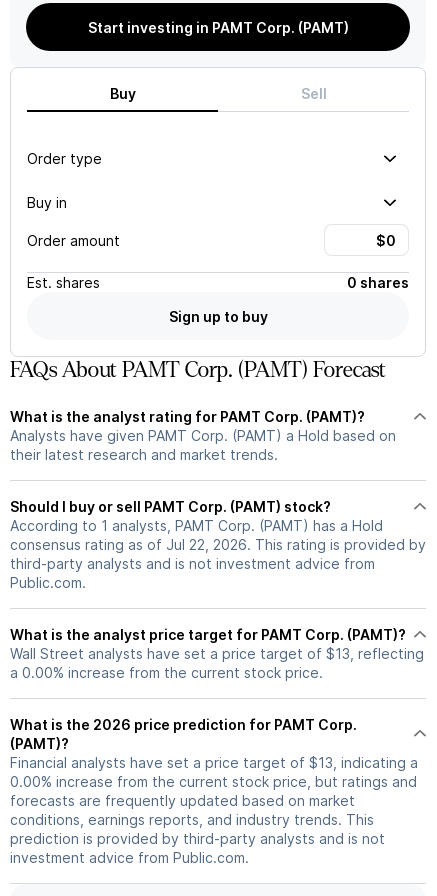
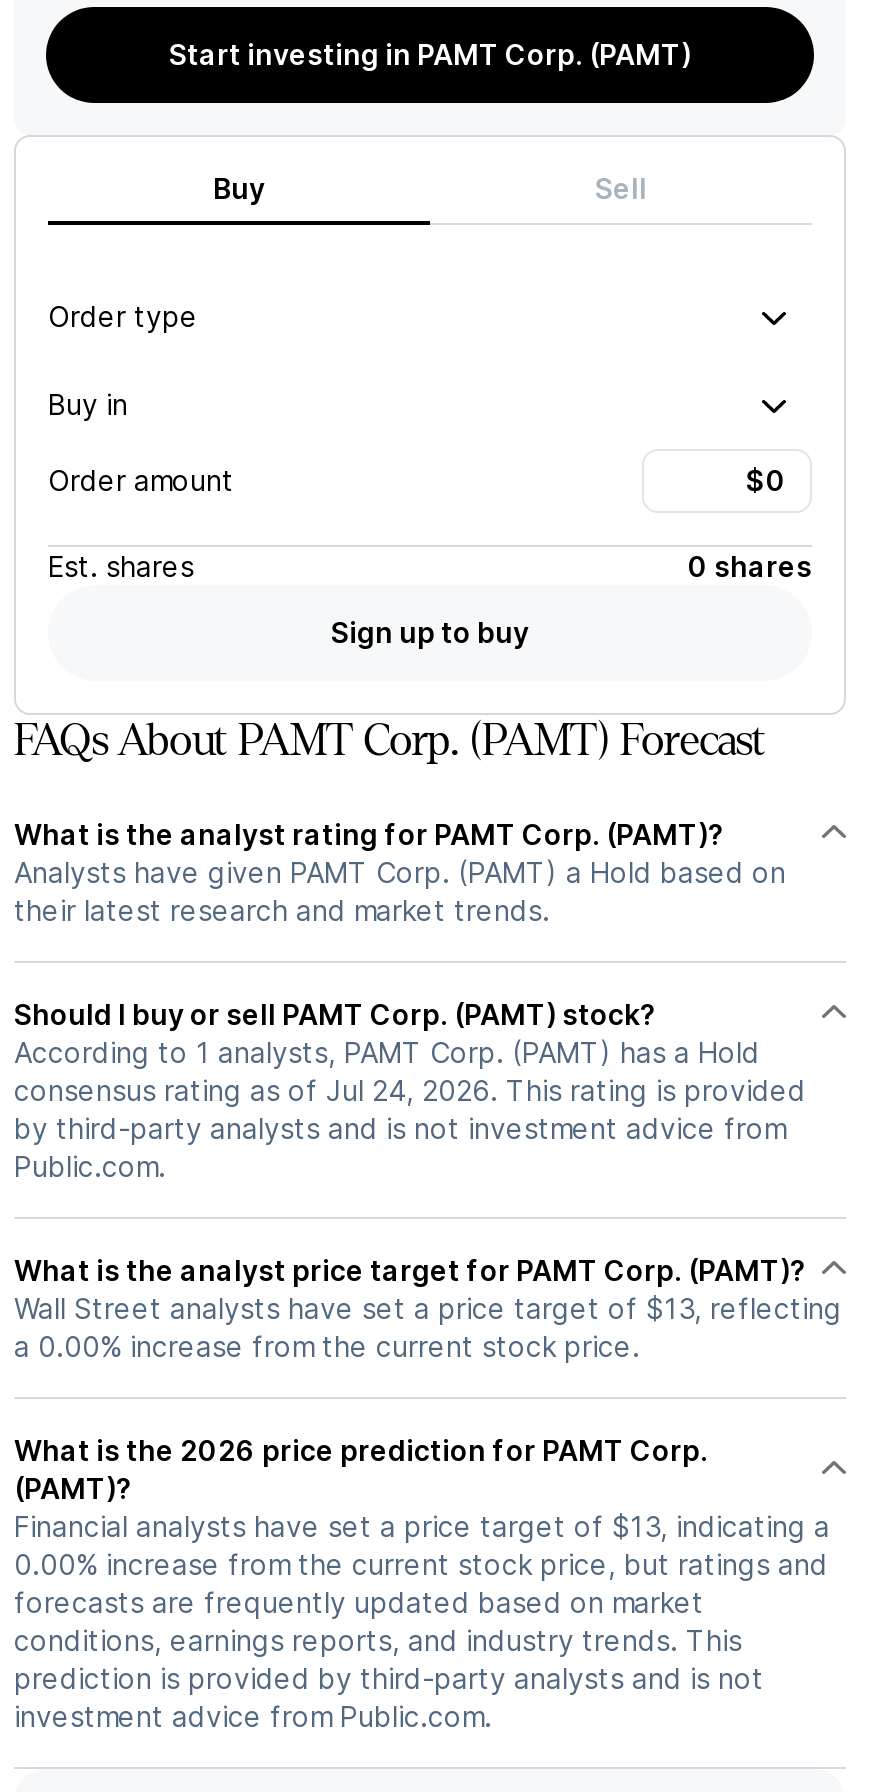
[10,536,426,572] consensus rating as of Jul 22, 2026. This rating is provided by | third-party analysts and is not investment advice from -> [14,1072,806,1144] consensus rating as of Jul 24, 2026. This rating is provided | by third-party analysts and is not investment advice from

